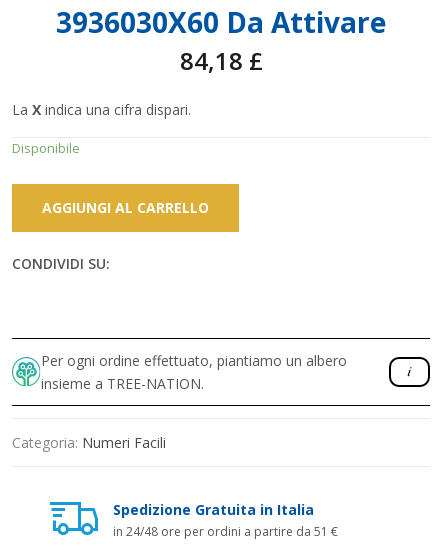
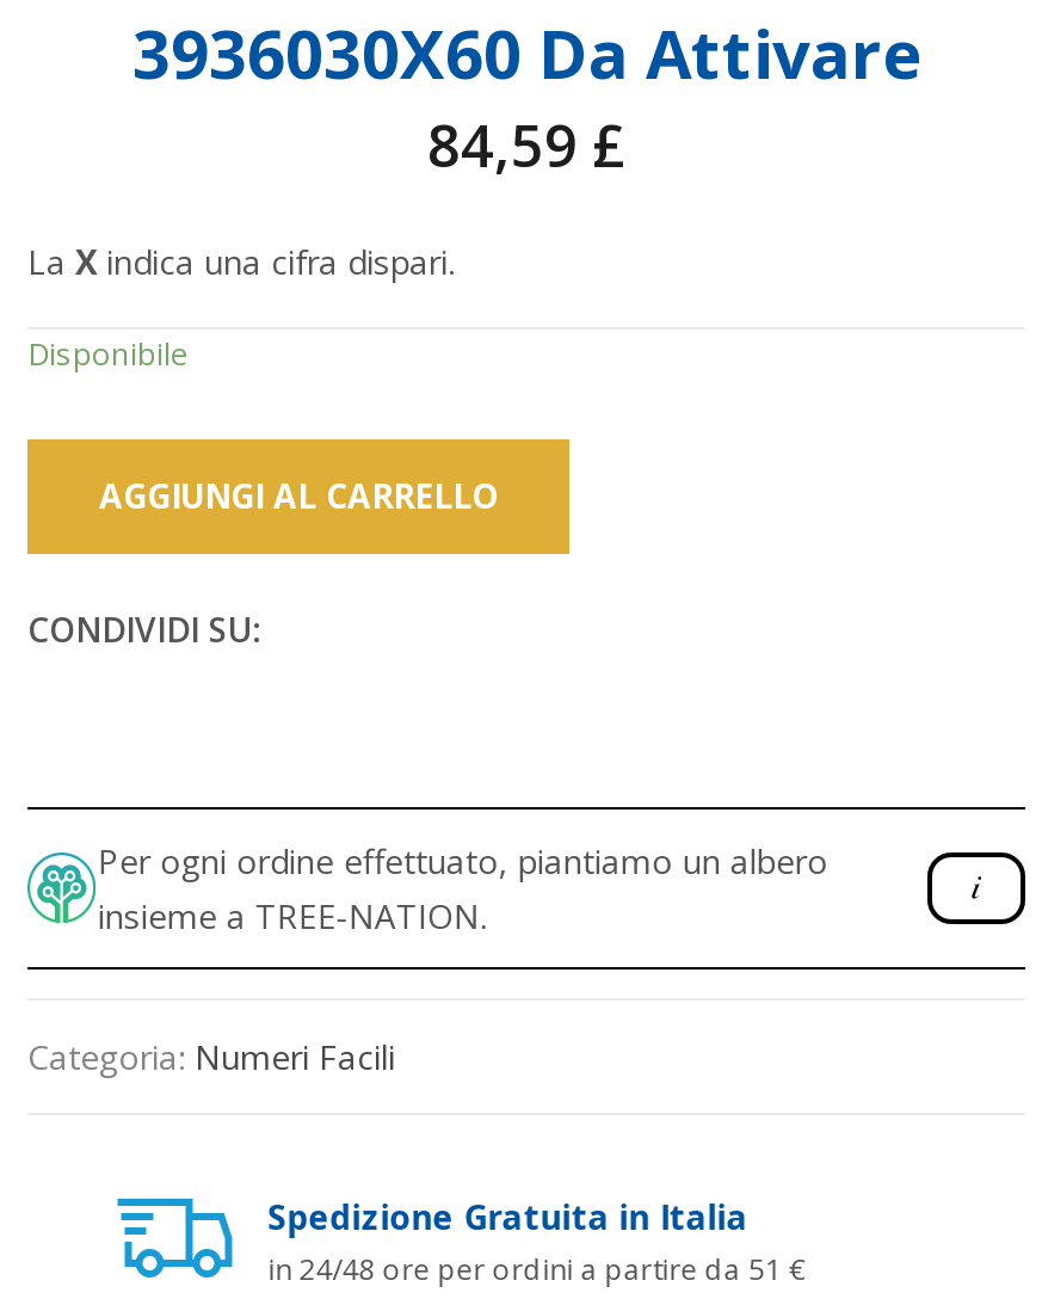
[179,44,262,77] 84,18 £ -> [427,105,625,183] 84,59 £

